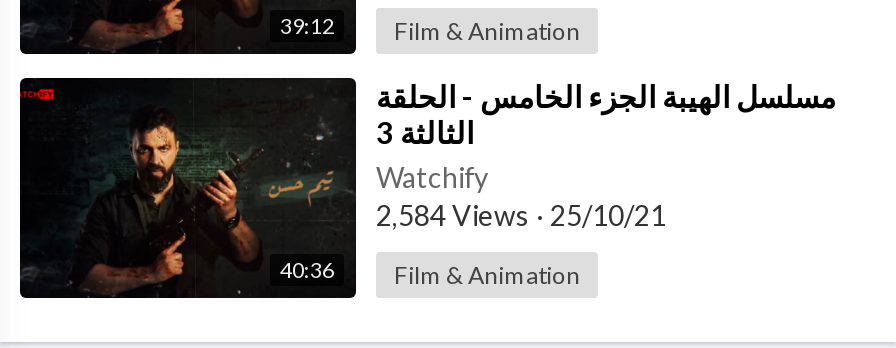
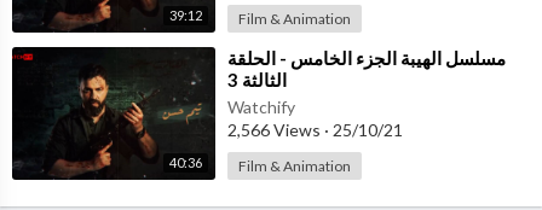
[376,199,666,233] 2,584 Views · 25/10/21 -> [227,120,403,141] 2,566 Views · 25/10/21

